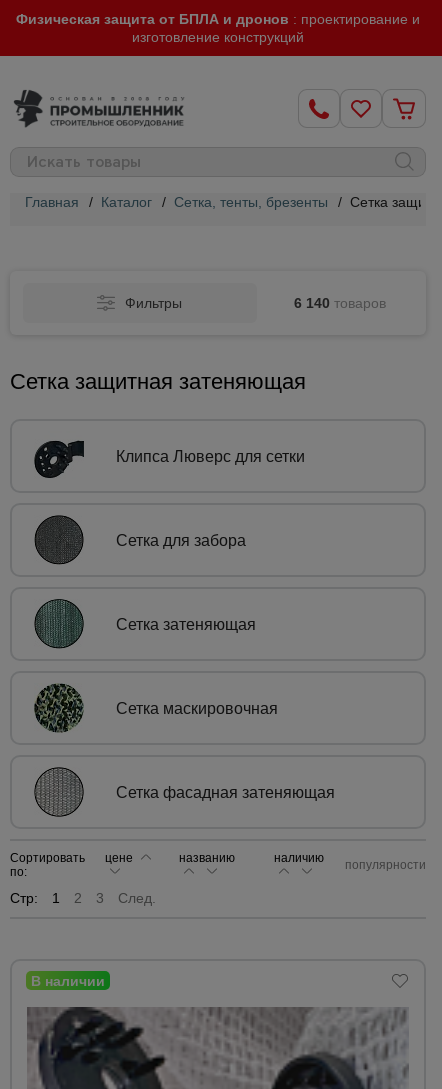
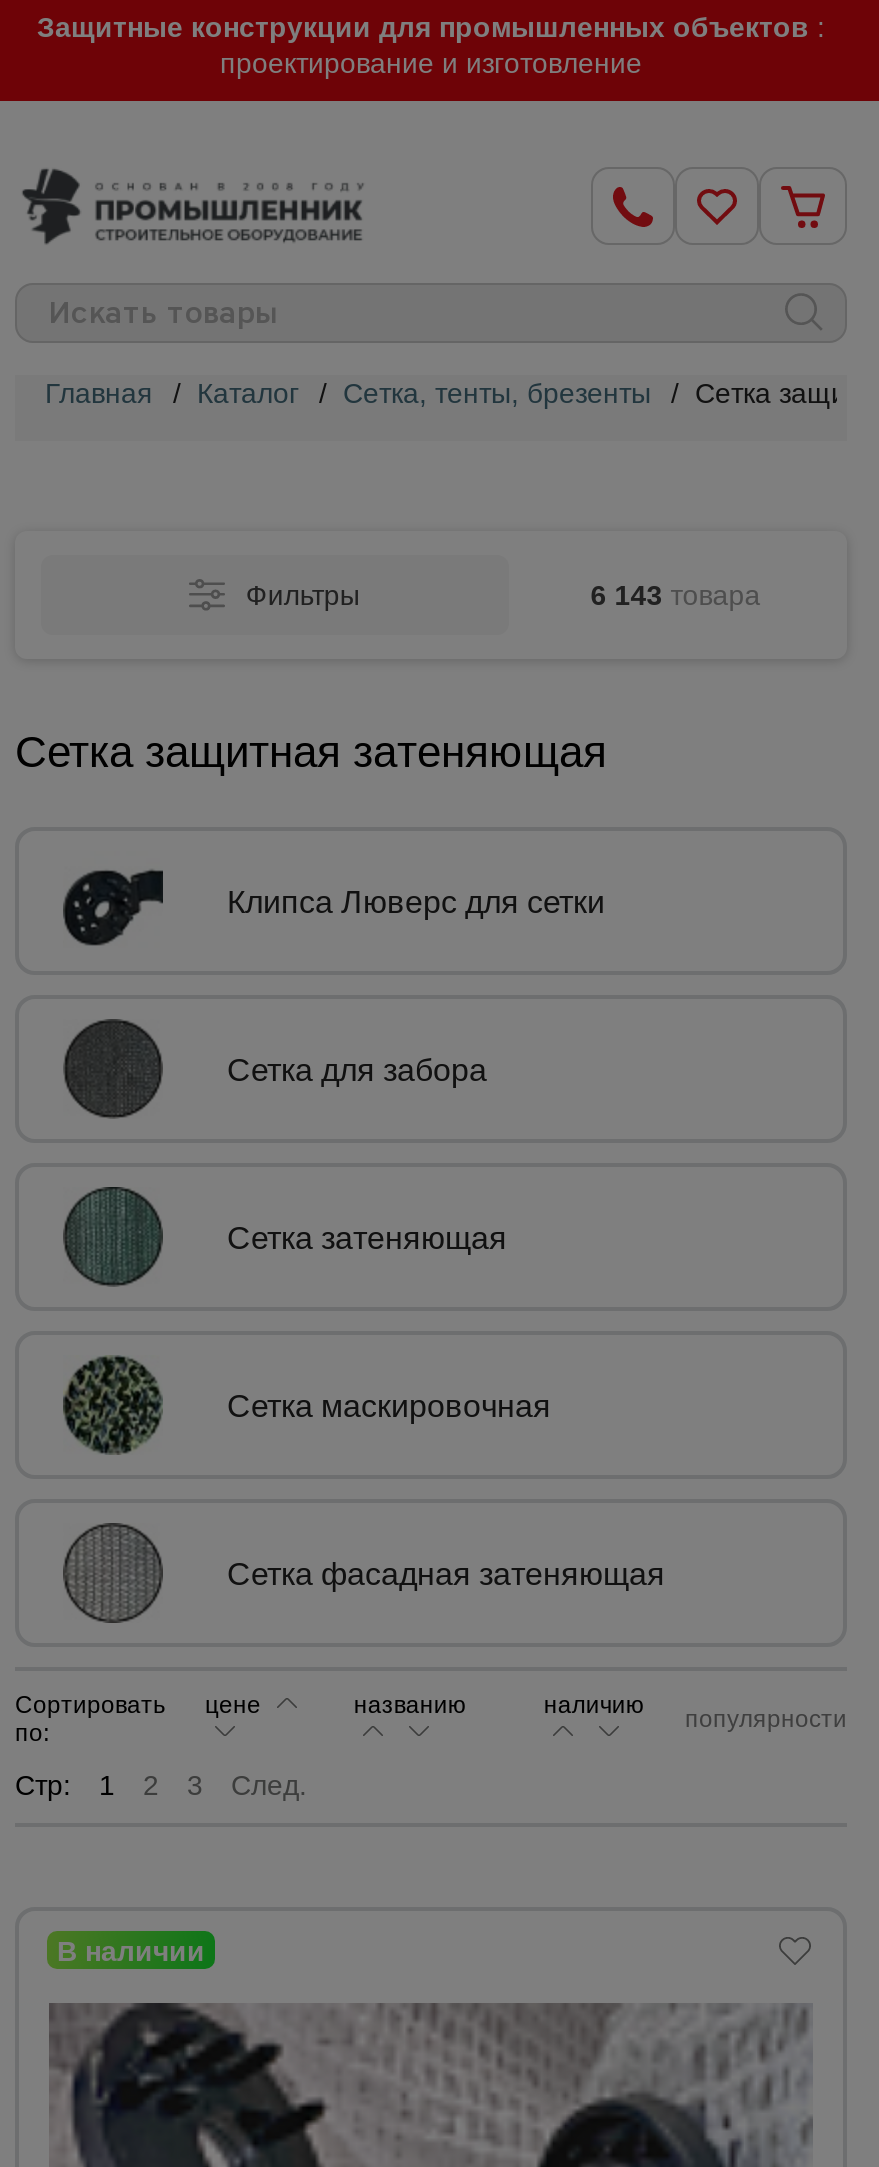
[16,11,420,45] Физическая защита от БПЛА и дронов: проектирование и | изготовление конструкций -> [37,11,825,79] Защитные конструкции для промышленных объектов: | проектирование и изготовление
[294,295,386,311] 6 140 товаров -> [591,579,761,611] 6 143 товара

